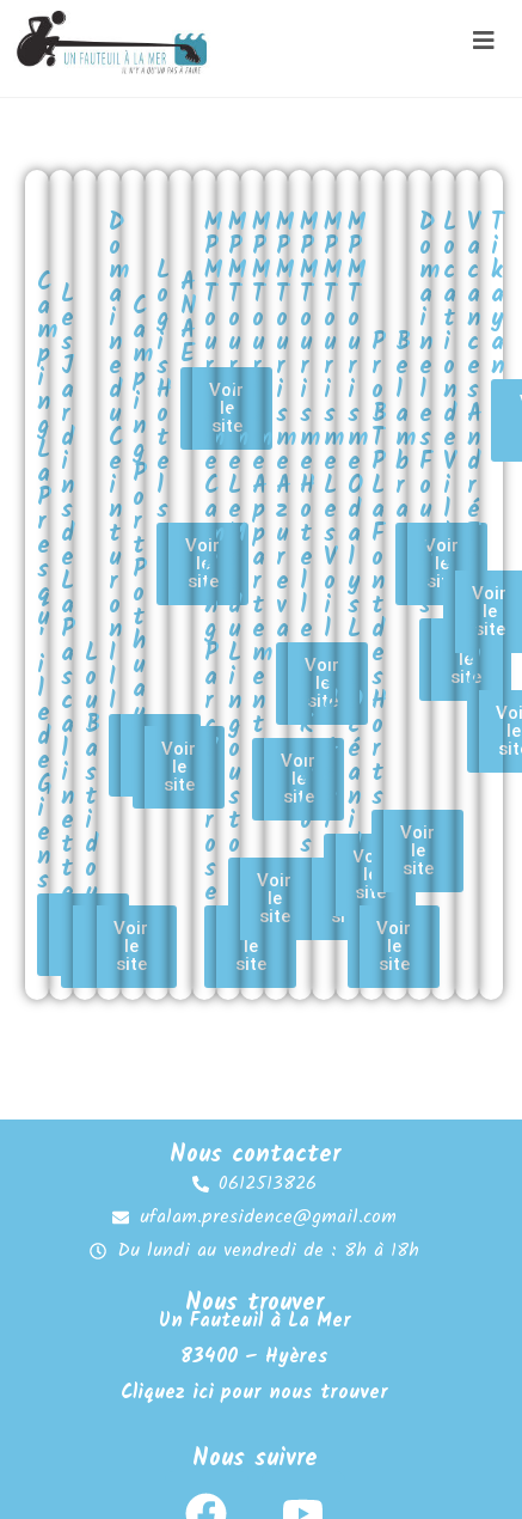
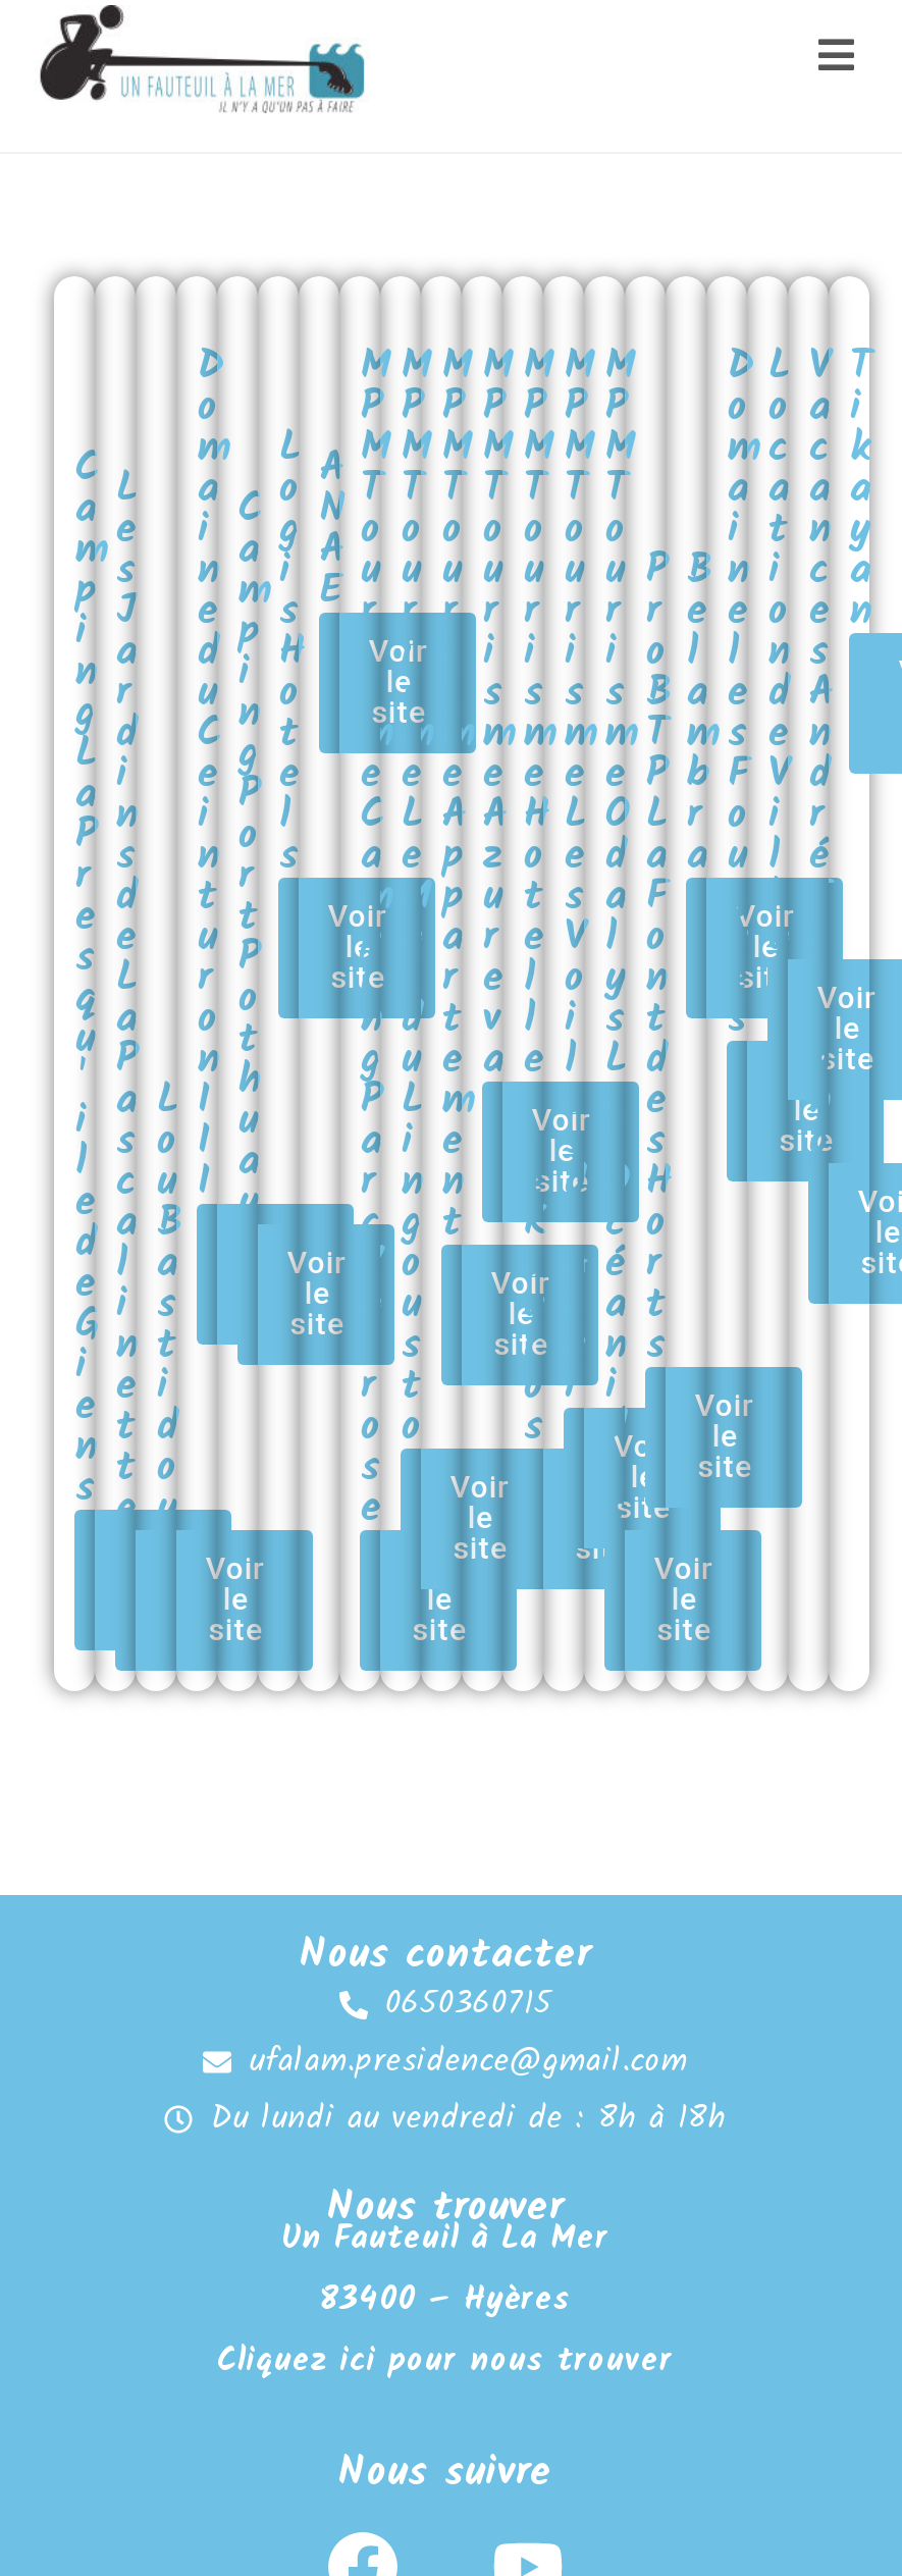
[219,1169,317,1198] 0612513826 -> [385,1979,552,2030] 0650360715

